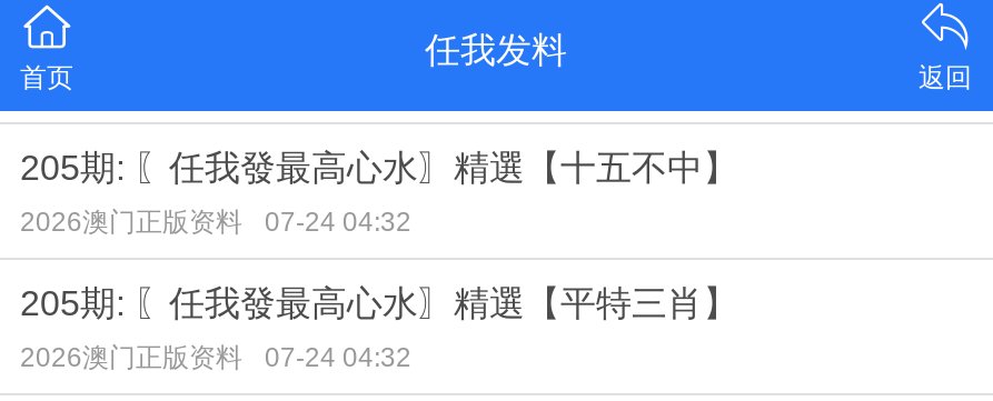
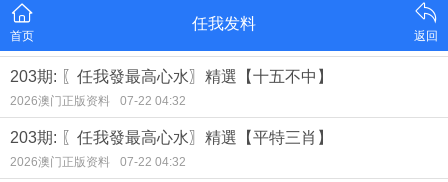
[20,149,738,187] 205期: 〖任我發最高心水〗精選【十五不中】 -> [10,68,333,85] 203期: 〖任我發最高心水〗精選【十五不中】
[20,207,411,238] 2026澳门正版资料 07-24 04:32 -> [10,94,186,108] 2026澳门正版资料 07-22 04:32
[20,284,738,322] 205期: 〖任我發最高心水〗精選【平特三肖】 -> [10,129,333,146] 203期: 〖任我發最高心水〗精選【平特三肖】
[20,342,411,373] 2026澳门正版资料 07-24 04:32 -> [10,155,186,169] 2026澳门正版资料 07-22 04:32

